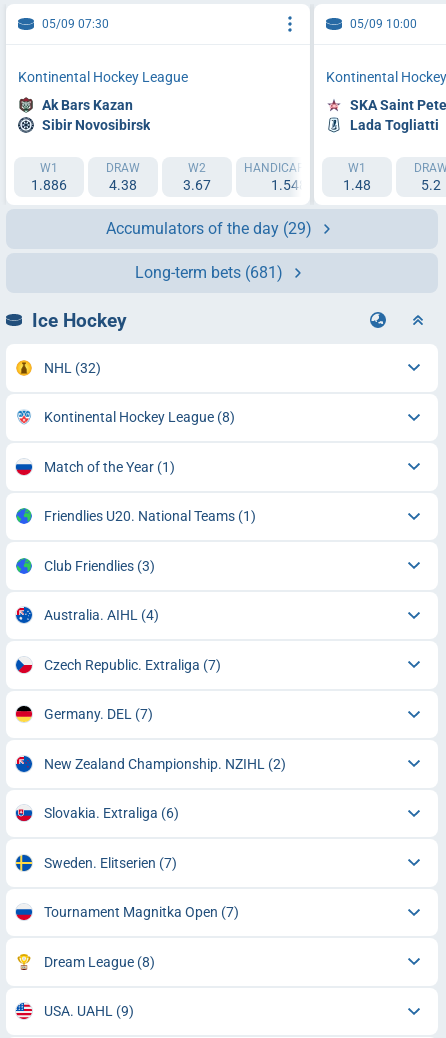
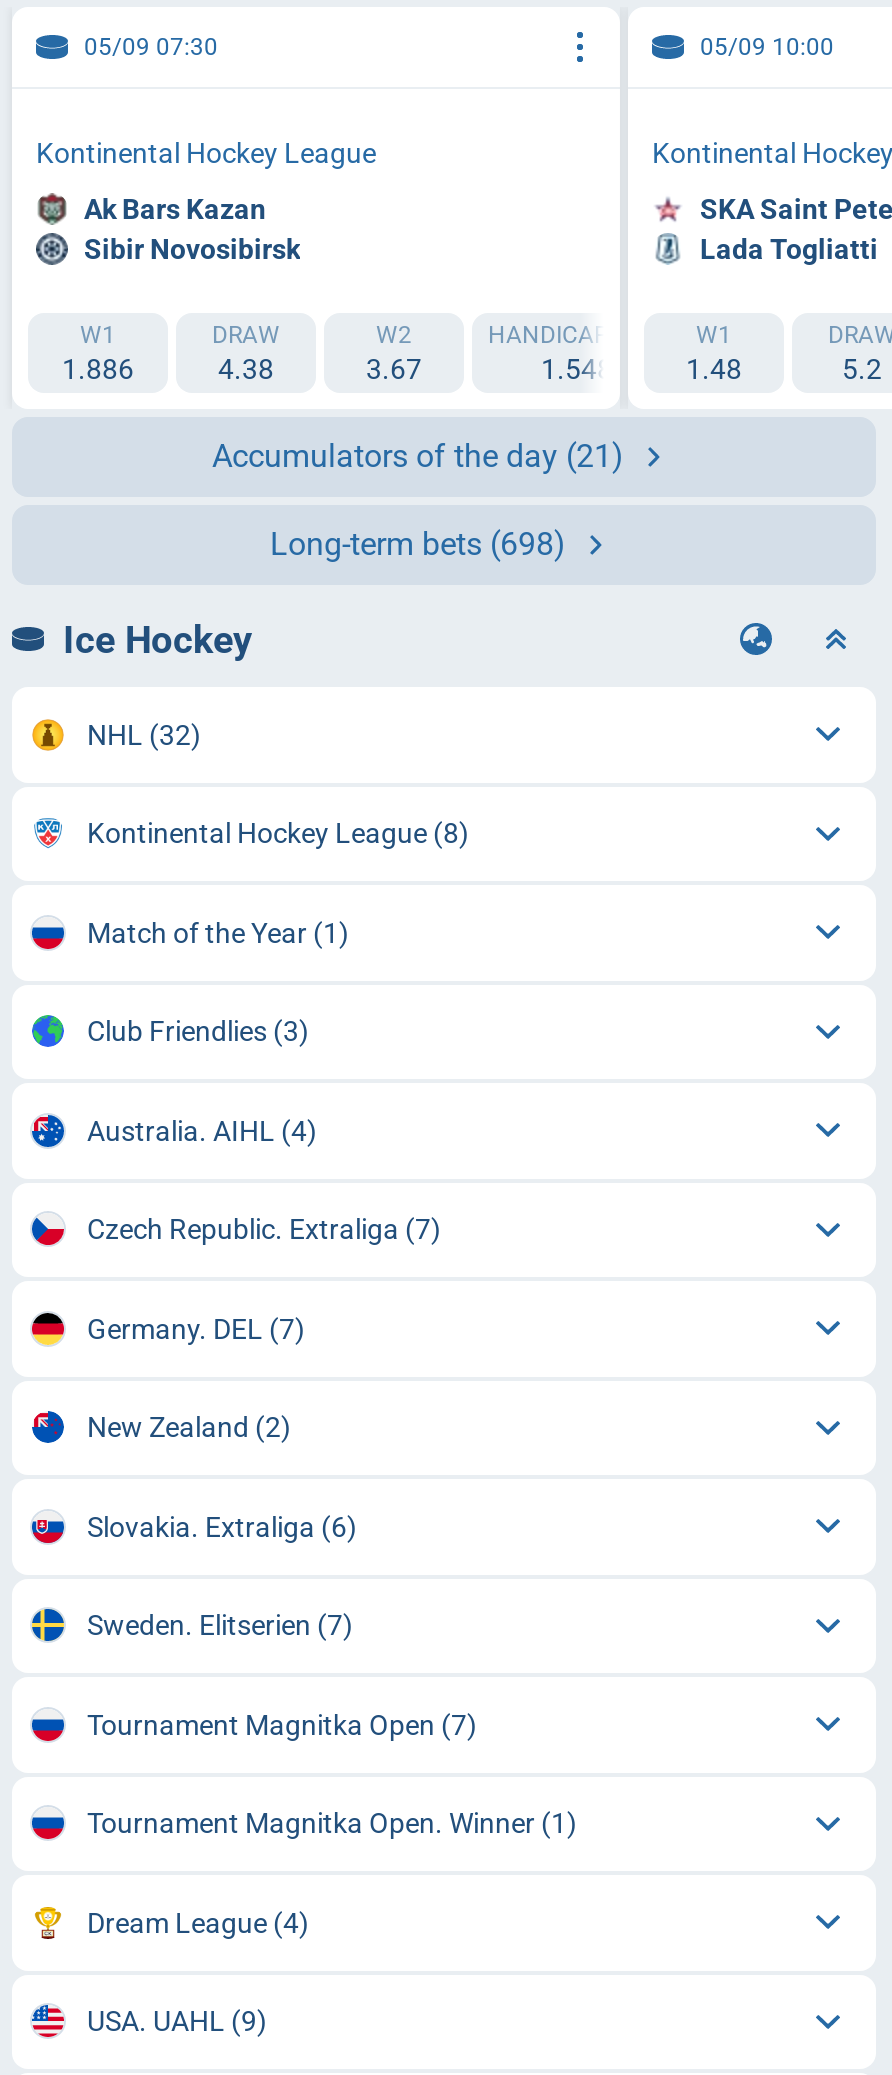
[106,218,312,237] Accumulators of the day (29) -> [212,436,624,474] Accumulators of the day (21)
[135,262,283,281] Long-term bets (681) -> [270,524,566,562] Long-term bets (698)
[43,508,255,524] Friendlies U20. National Teams (1) -> none
moved [43,558,220,722] -> [87,1015,441,1345]: Club Friendlies (3) | Australia. AIHL (4) | Czech Republic. Extraliga (7) | Germany. DEL (7)
[43,756,285,772] New Zealand Championship. NZIHL (2) -> [87,1411,291,1443] New Zealand (2)
moved [43,805,238,920] -> [87,1511,477,1741]: Slovakia. Extraliga (6) | Sweden. Elitserien (7) | Tournament Magnitka Open (7)
[43,954,154,970] Dream League (8) -> [87,1807,577,1939] Tournament Magnitka Open. Winner (1) | Dream League (4)

